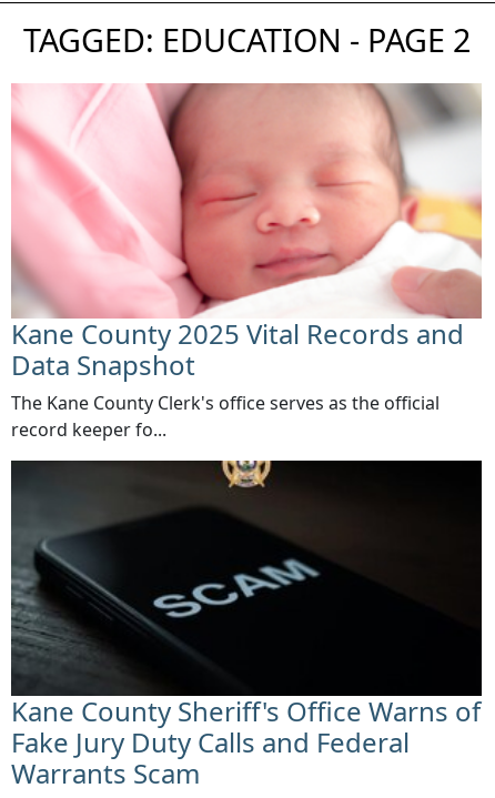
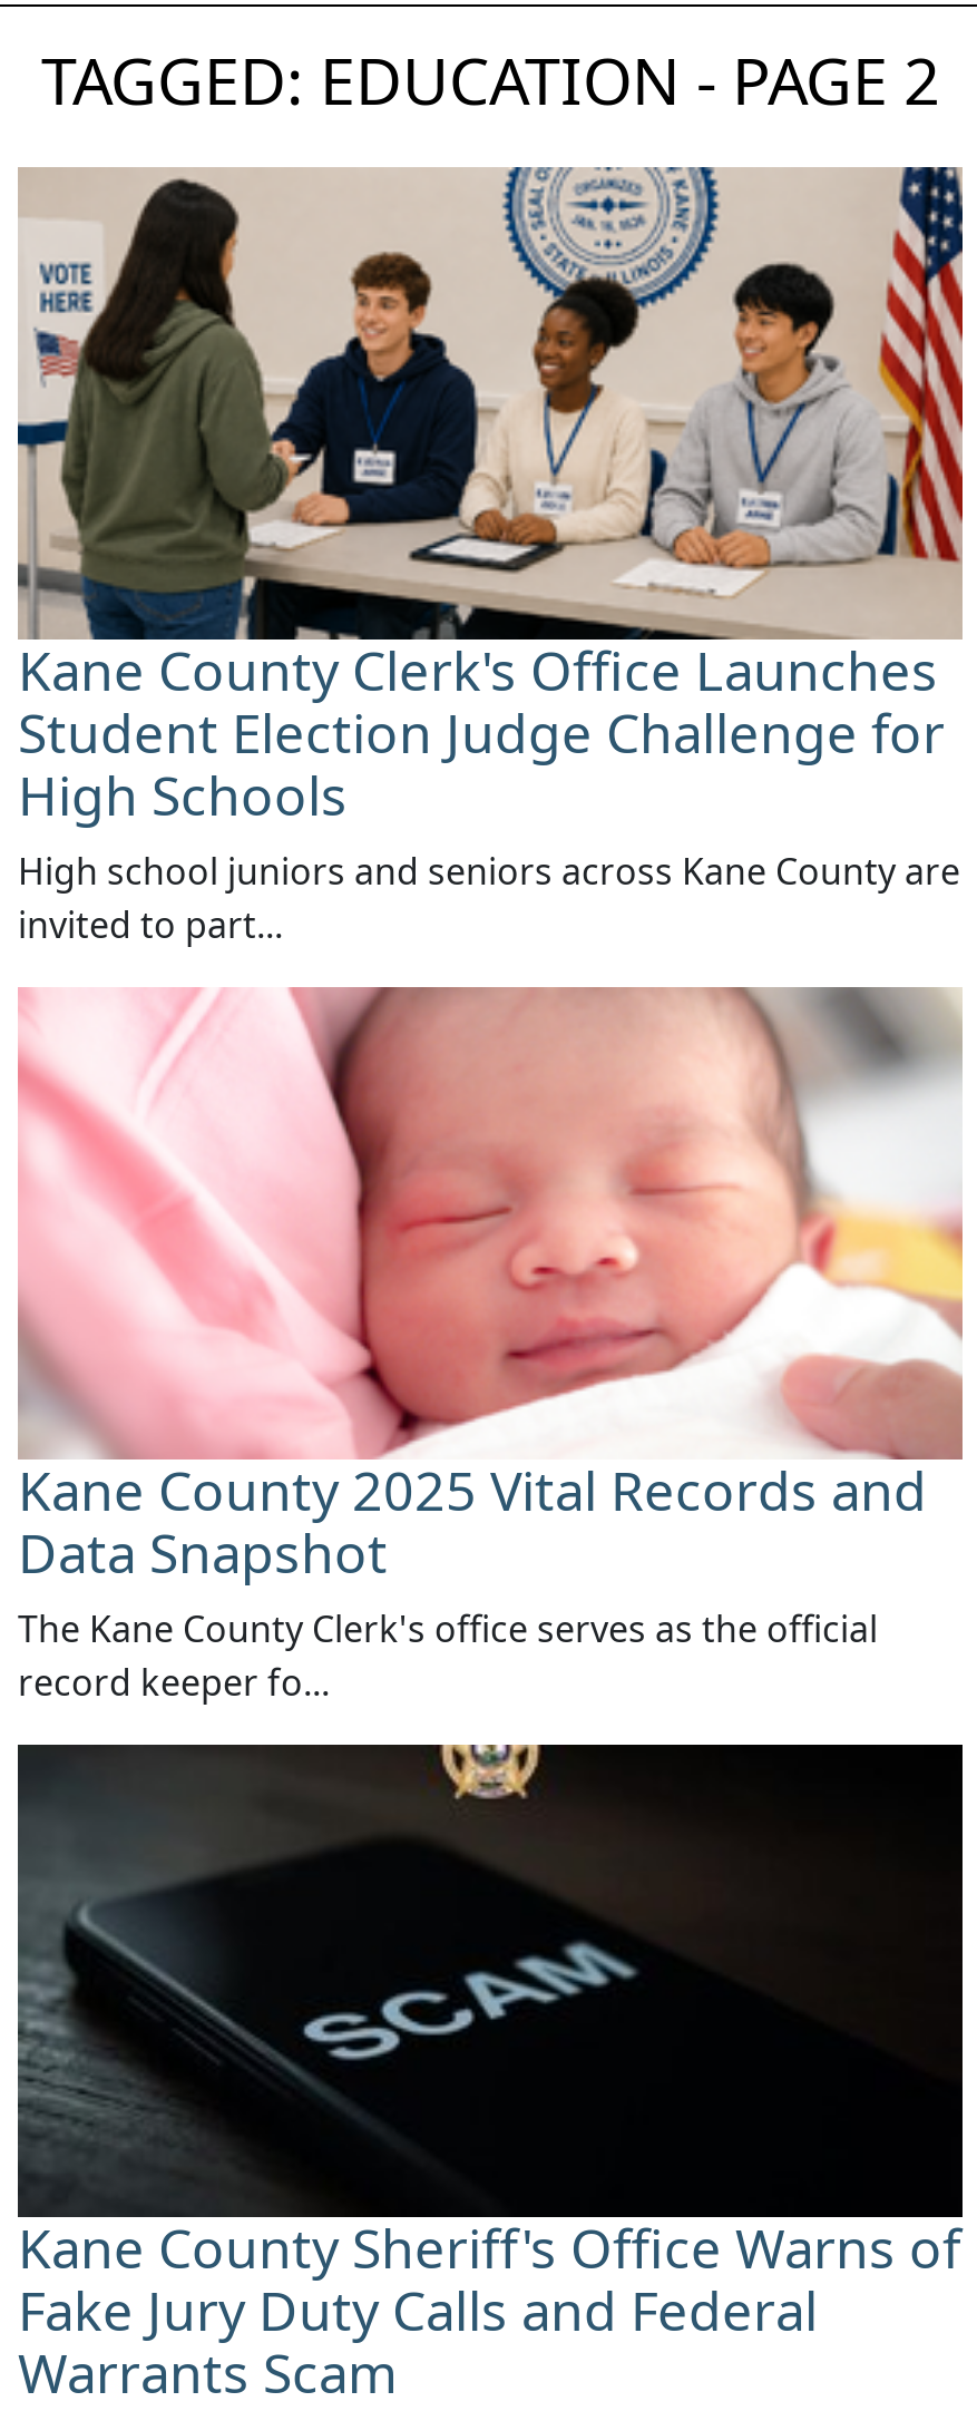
none -> [16,165,965,950] [image] | Kane County Clerk's Office Launches | Student Election Judge Challenge for | High Schools | High school juniors and seniors across Kane County are | invited to part...

